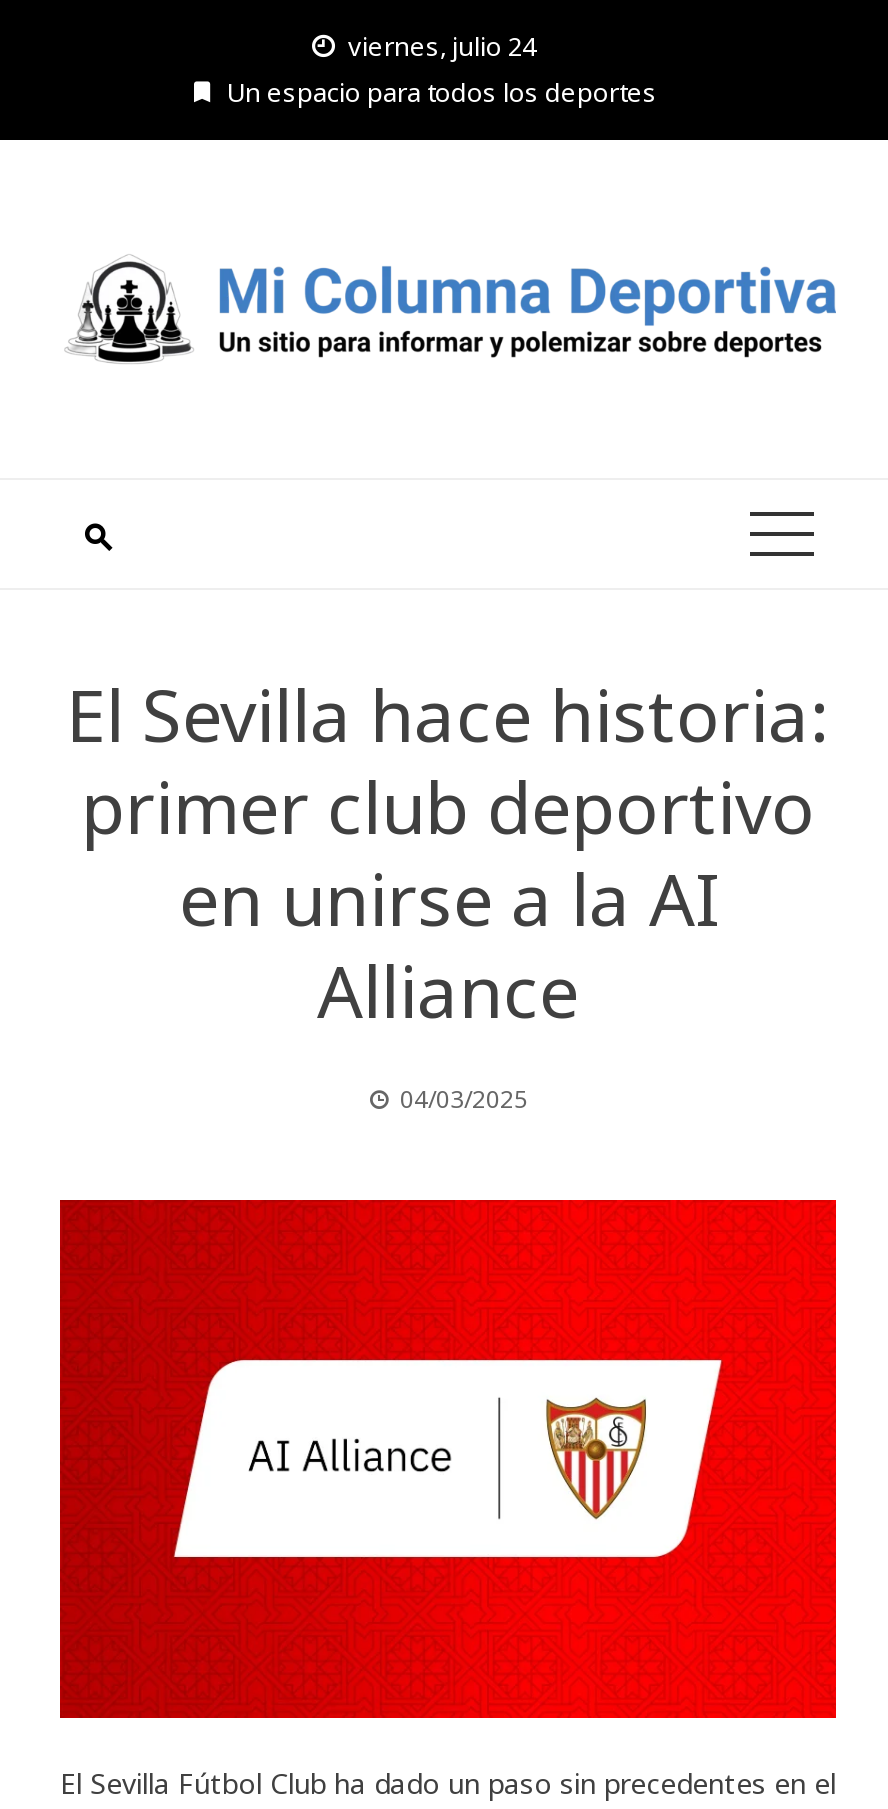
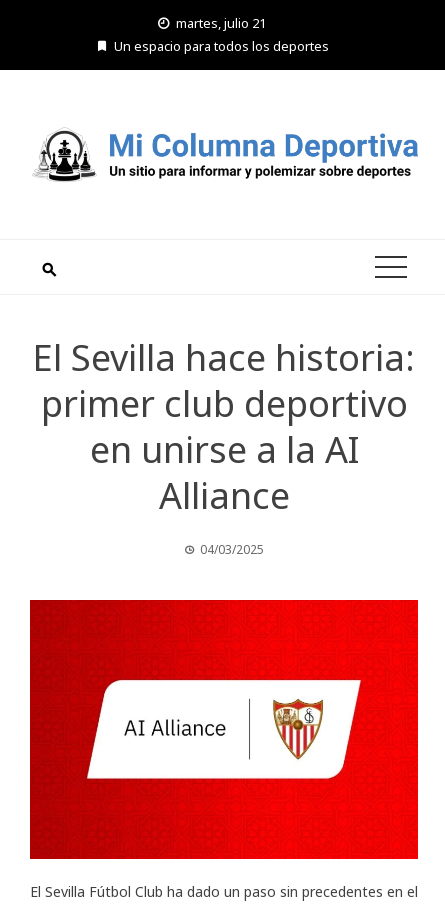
[348,28,536,64] viernes, julio 24 -> [176,14,266,32] martes, julio 21

